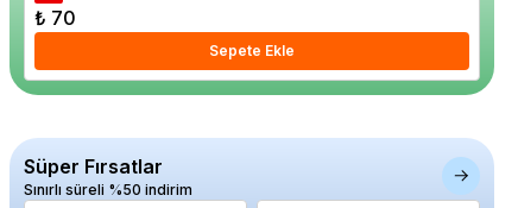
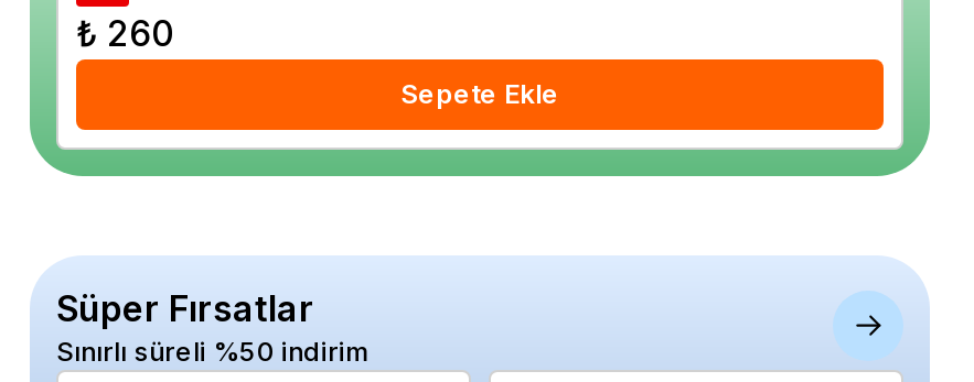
[34,6,76,30] ₺ 70 -> [76,11,175,55] ₺ 260

